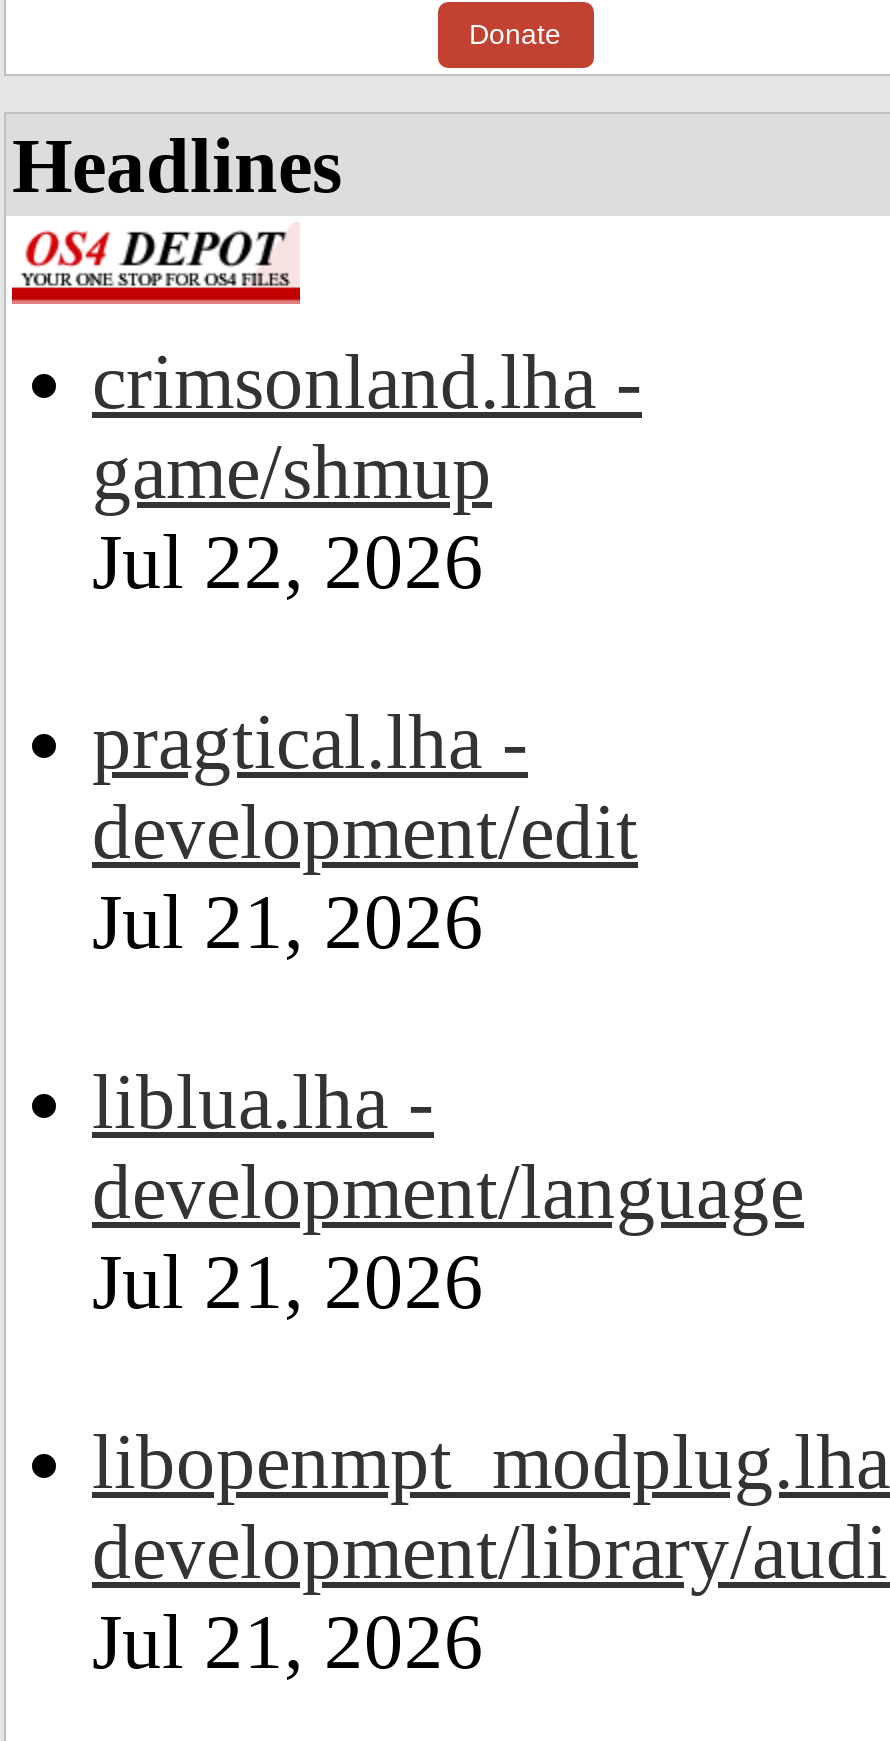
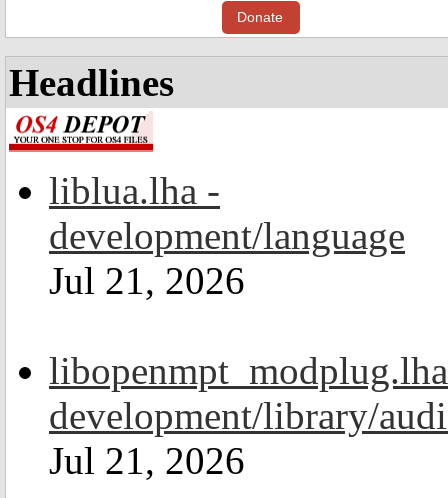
[92,338,642,964] crimsonland.lha - | game/shmup | Jul 22, 2026 | pragtical.lha - | development/edit | Jul 21, 2026 -> none

